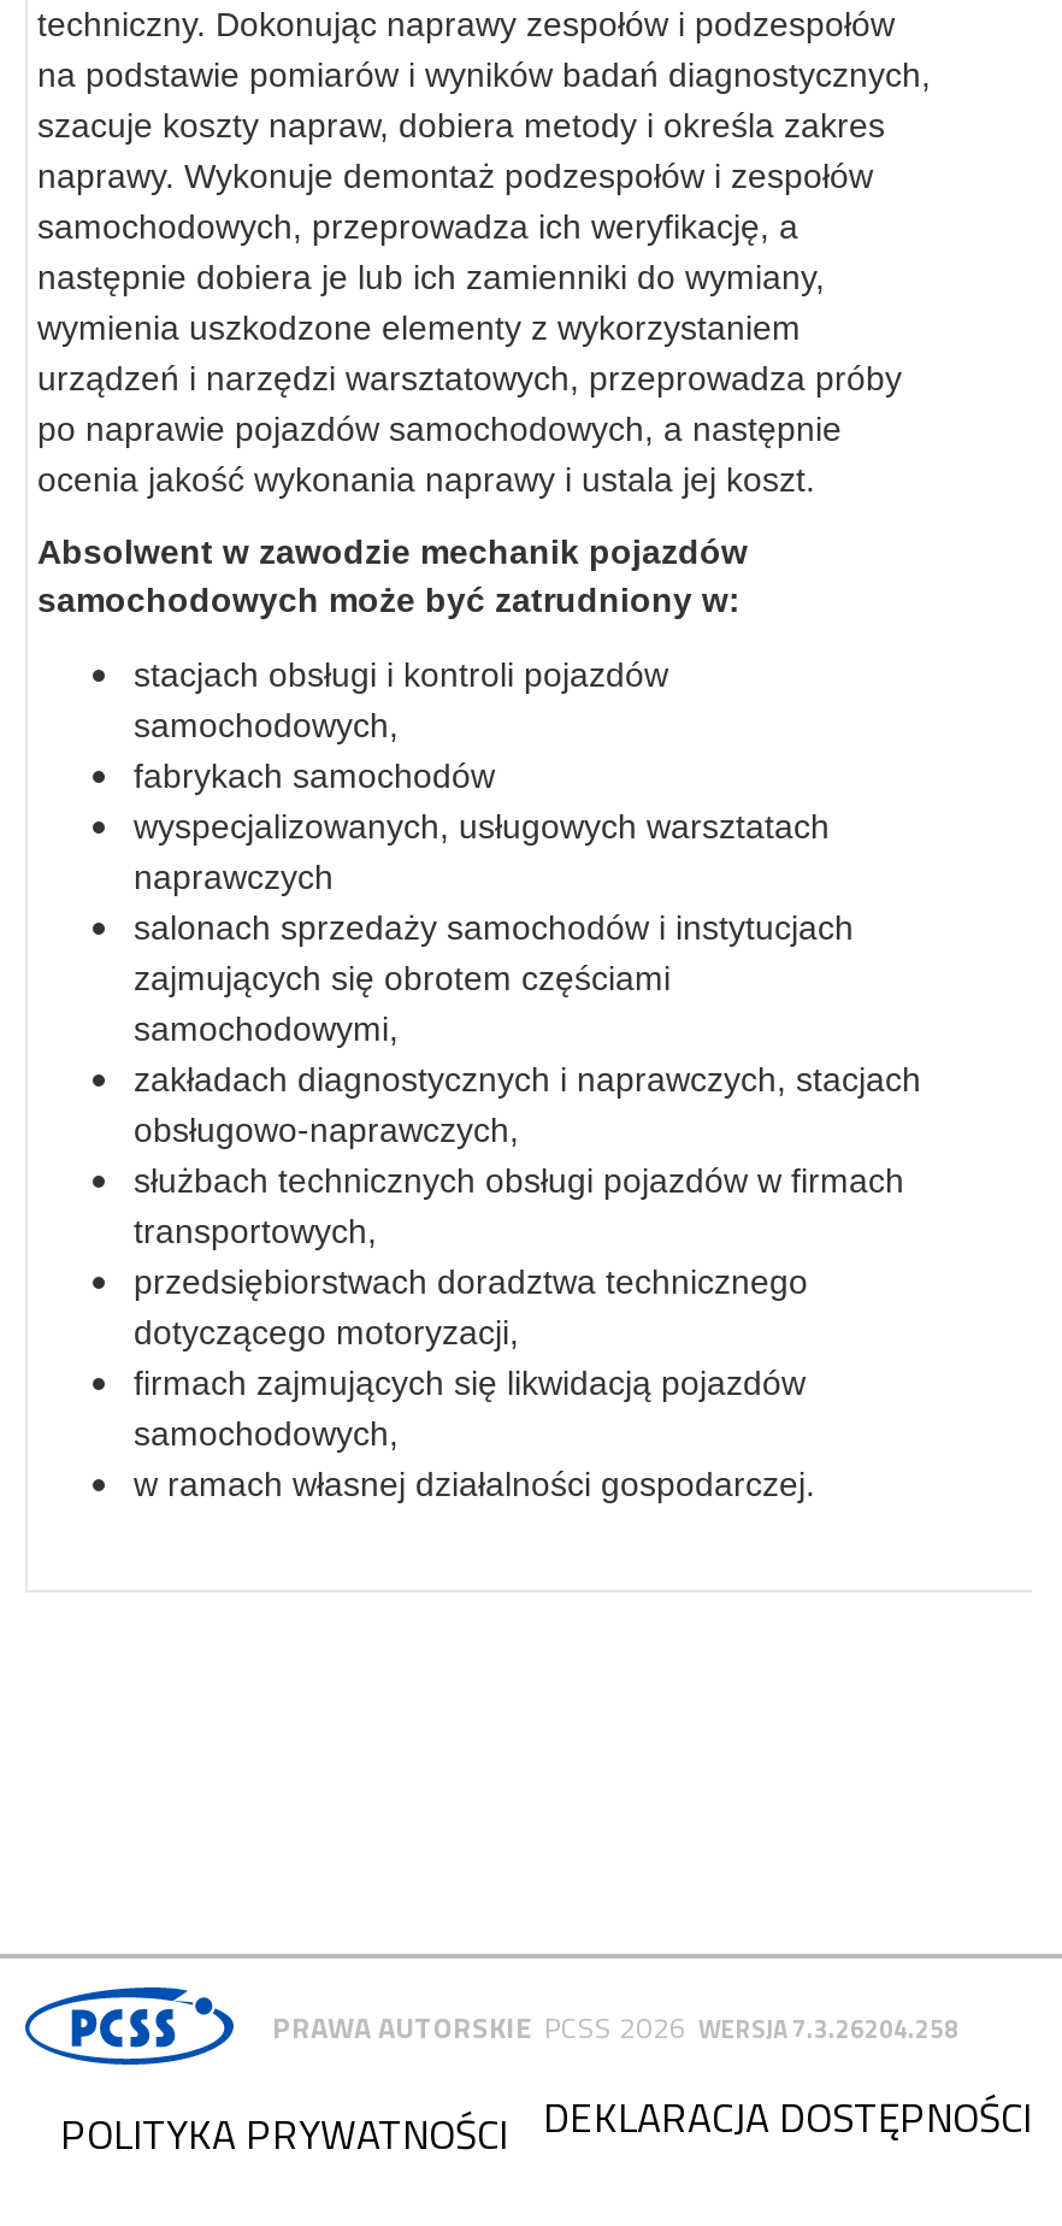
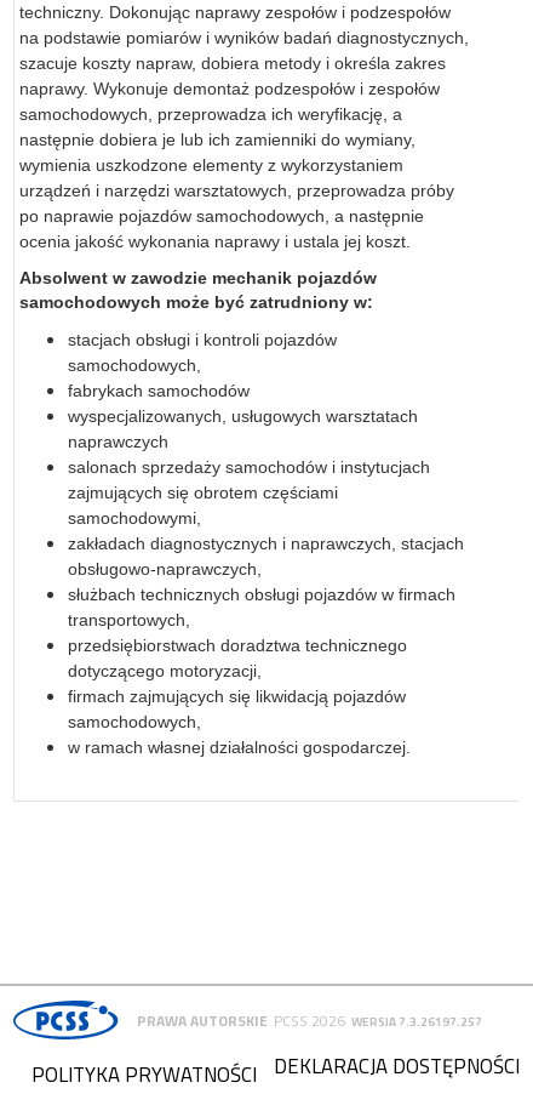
[272,2005,958,2051] PRAWA AUTORSKIE PCSS 2026 WERSJA 7.3.26204.258 -> [137,1010,483,1033] PRAWA AUTORSKIE PCSS 2026 WERSJA 7.3.26197.257

